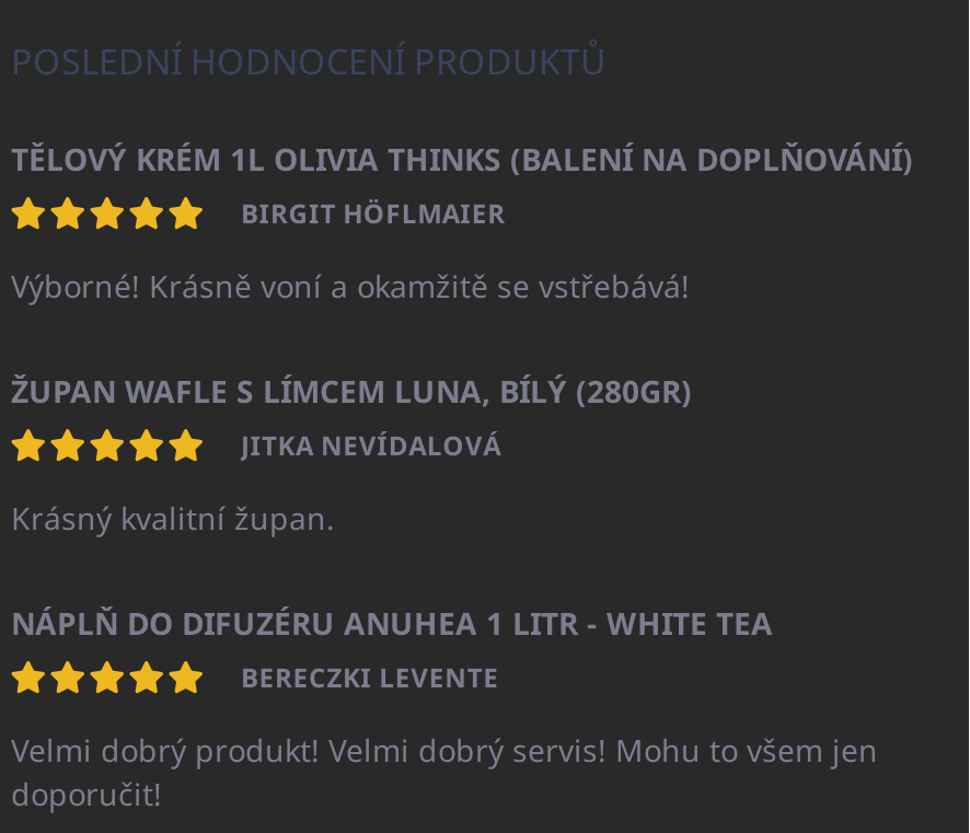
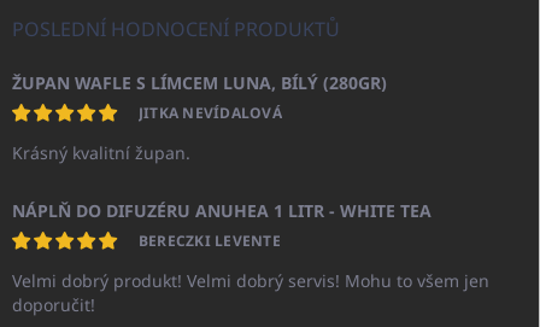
[11,139,913,307] TĚLOVÝ KRÉM 1L OLIVIA THINKS (BALENÍ NA DOPLŇOVÁNÍ) | BIRGIT HÖFLMAIER | Výborné! Krásně voní a okamžitě se vstřebává! -> none

